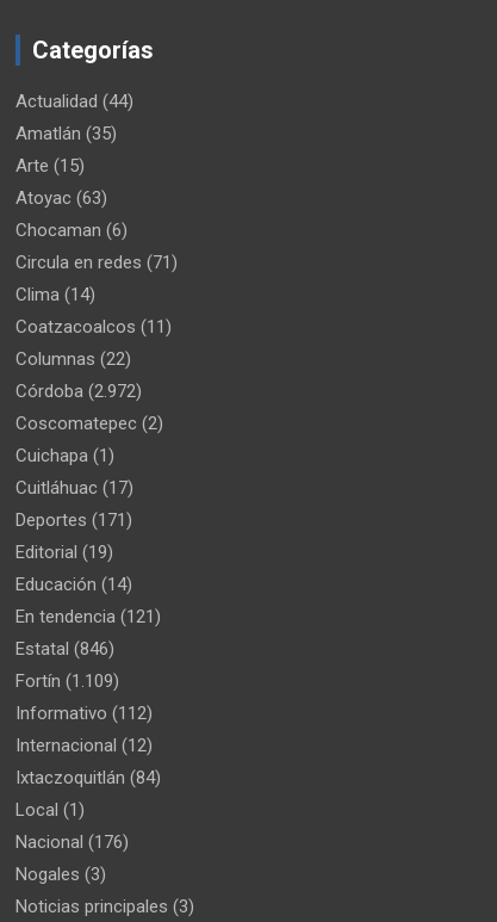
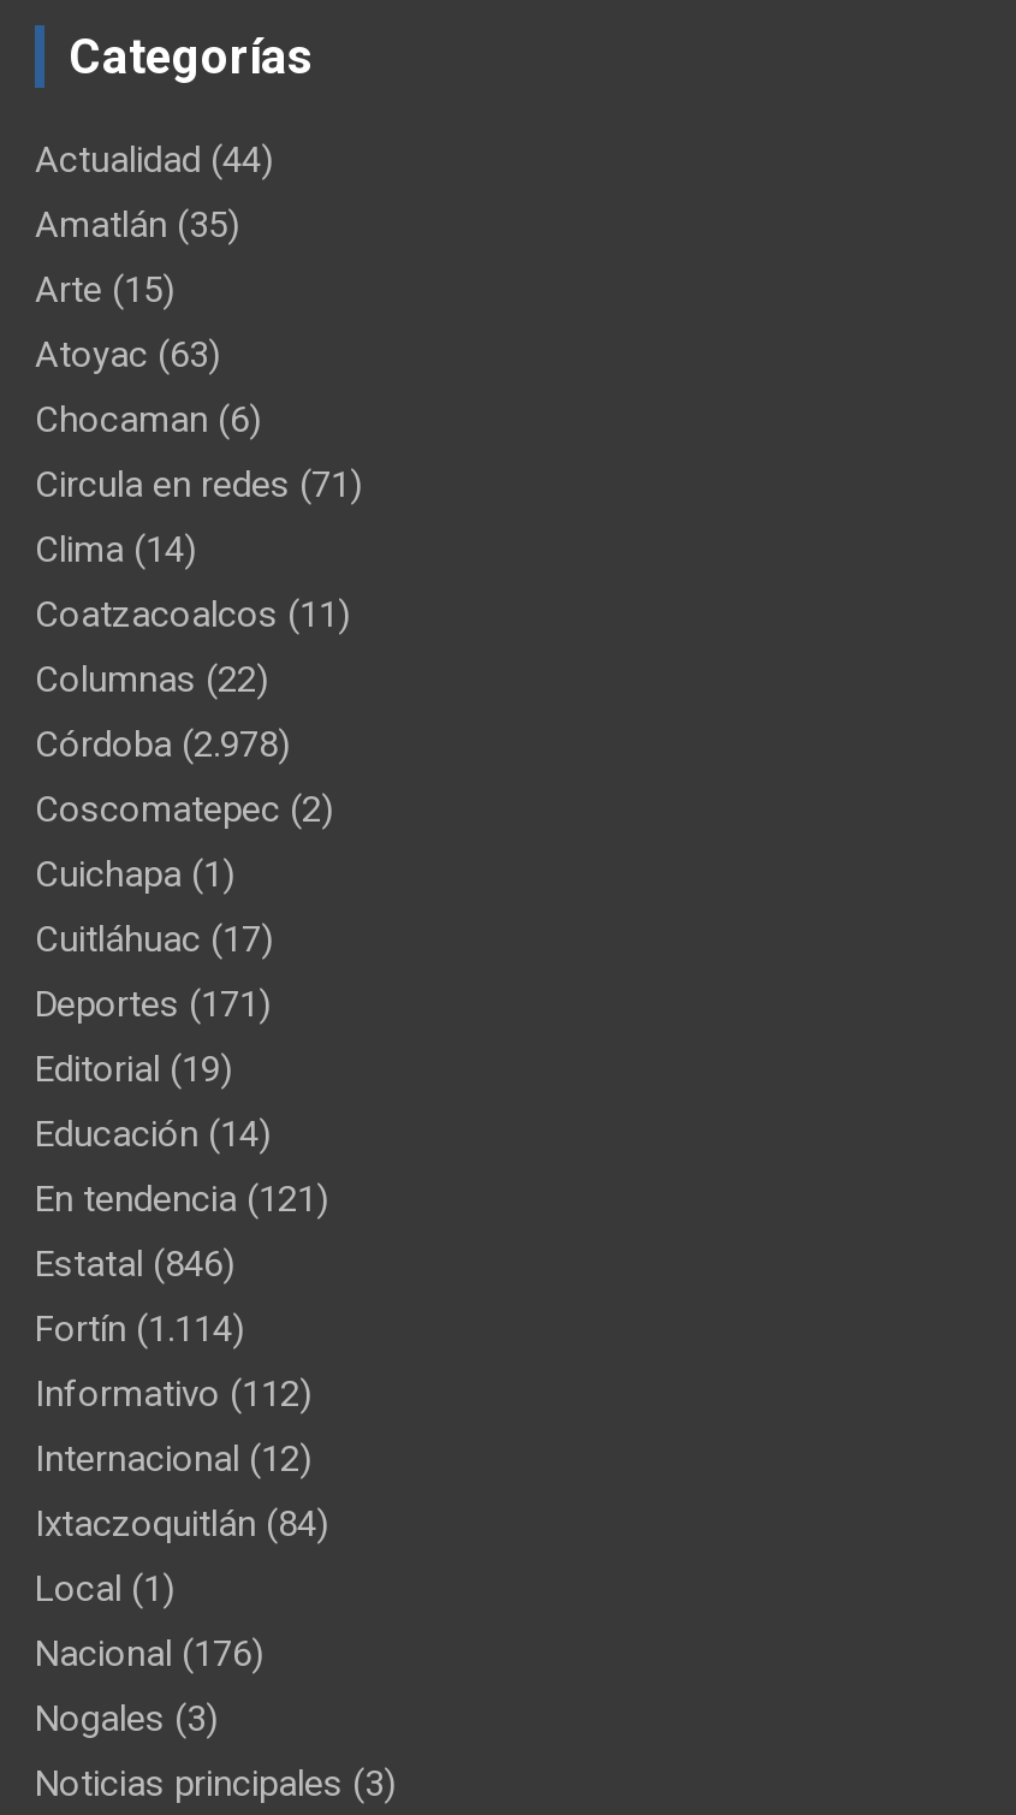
[15,380,142,402] Córdoba (2.972) -> [35,722,290,766] Córdoba (2.978)
[15,670,119,692] Fortín (1.109) -> [35,1307,244,1350] Fortín (1.114)

